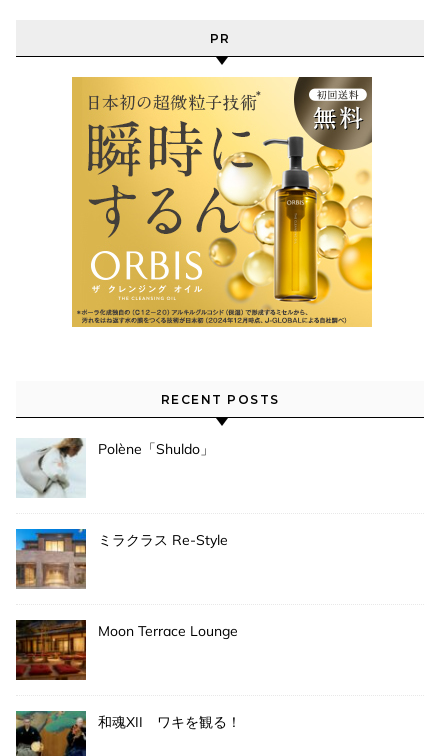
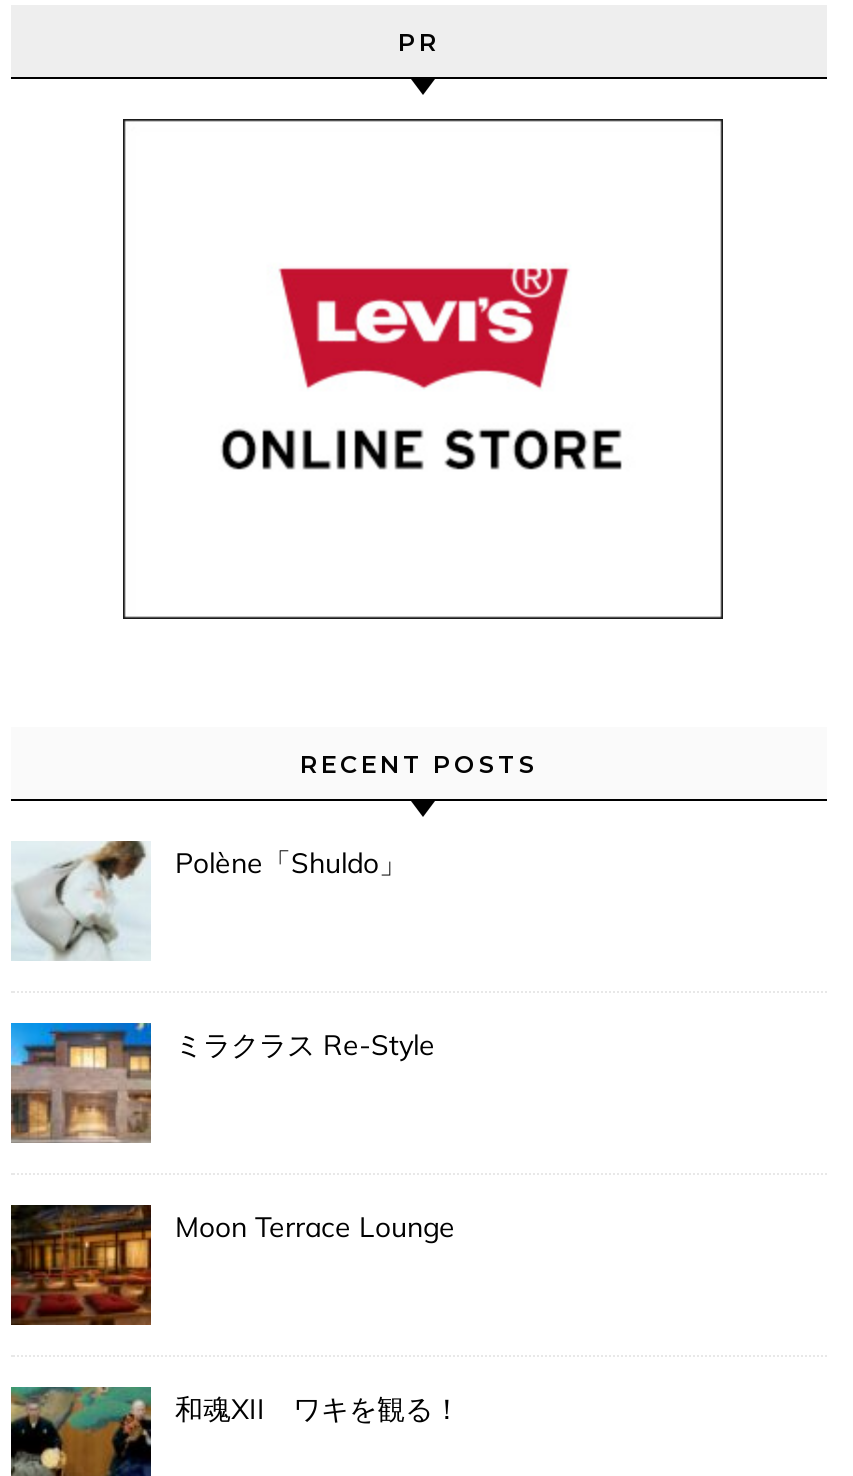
[71,76,373,328] [image] -> [121,116,725,622] [image]

